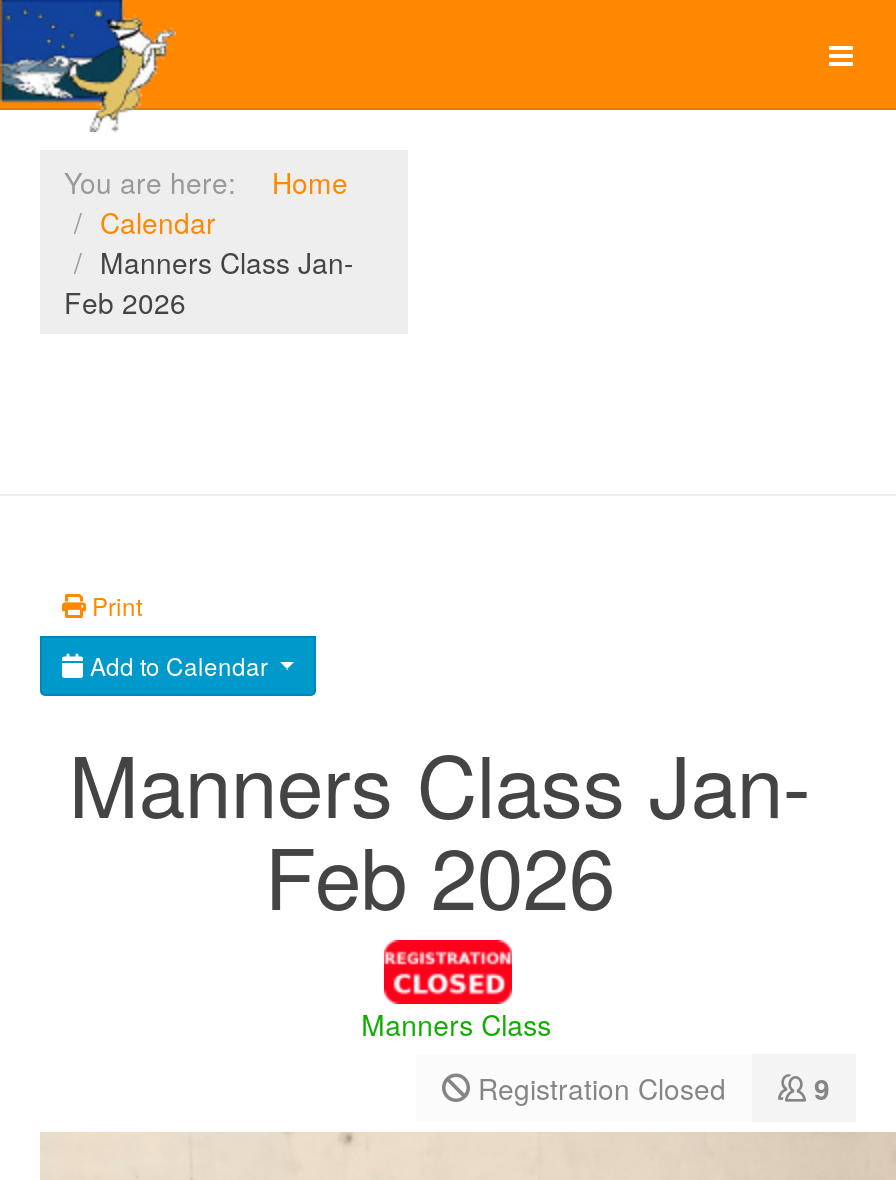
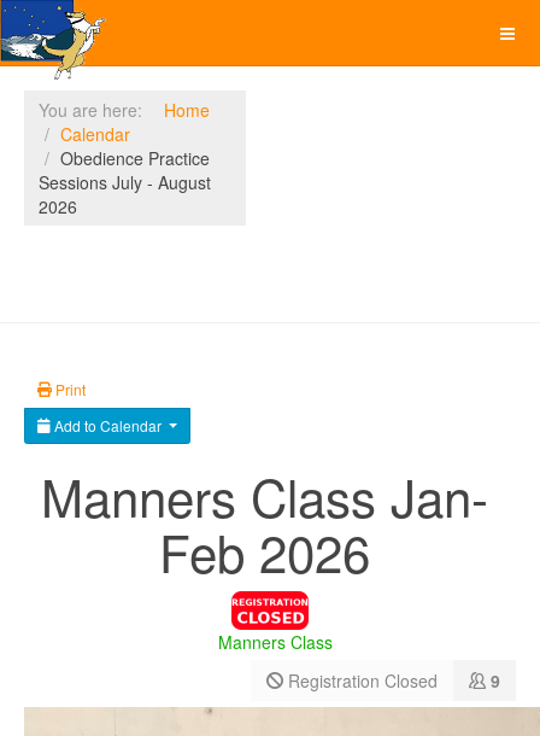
[64,242,354,322] Manners Class Jan- | Feb 2026 -> [39,146,211,218] Obedience Practice | Sessions July - August | 2026

